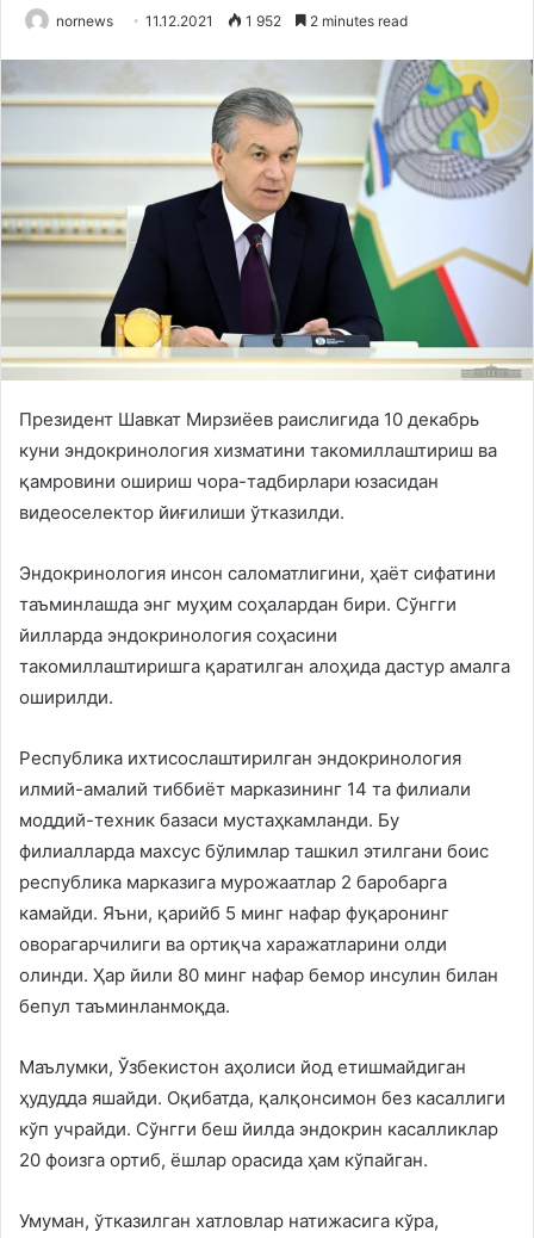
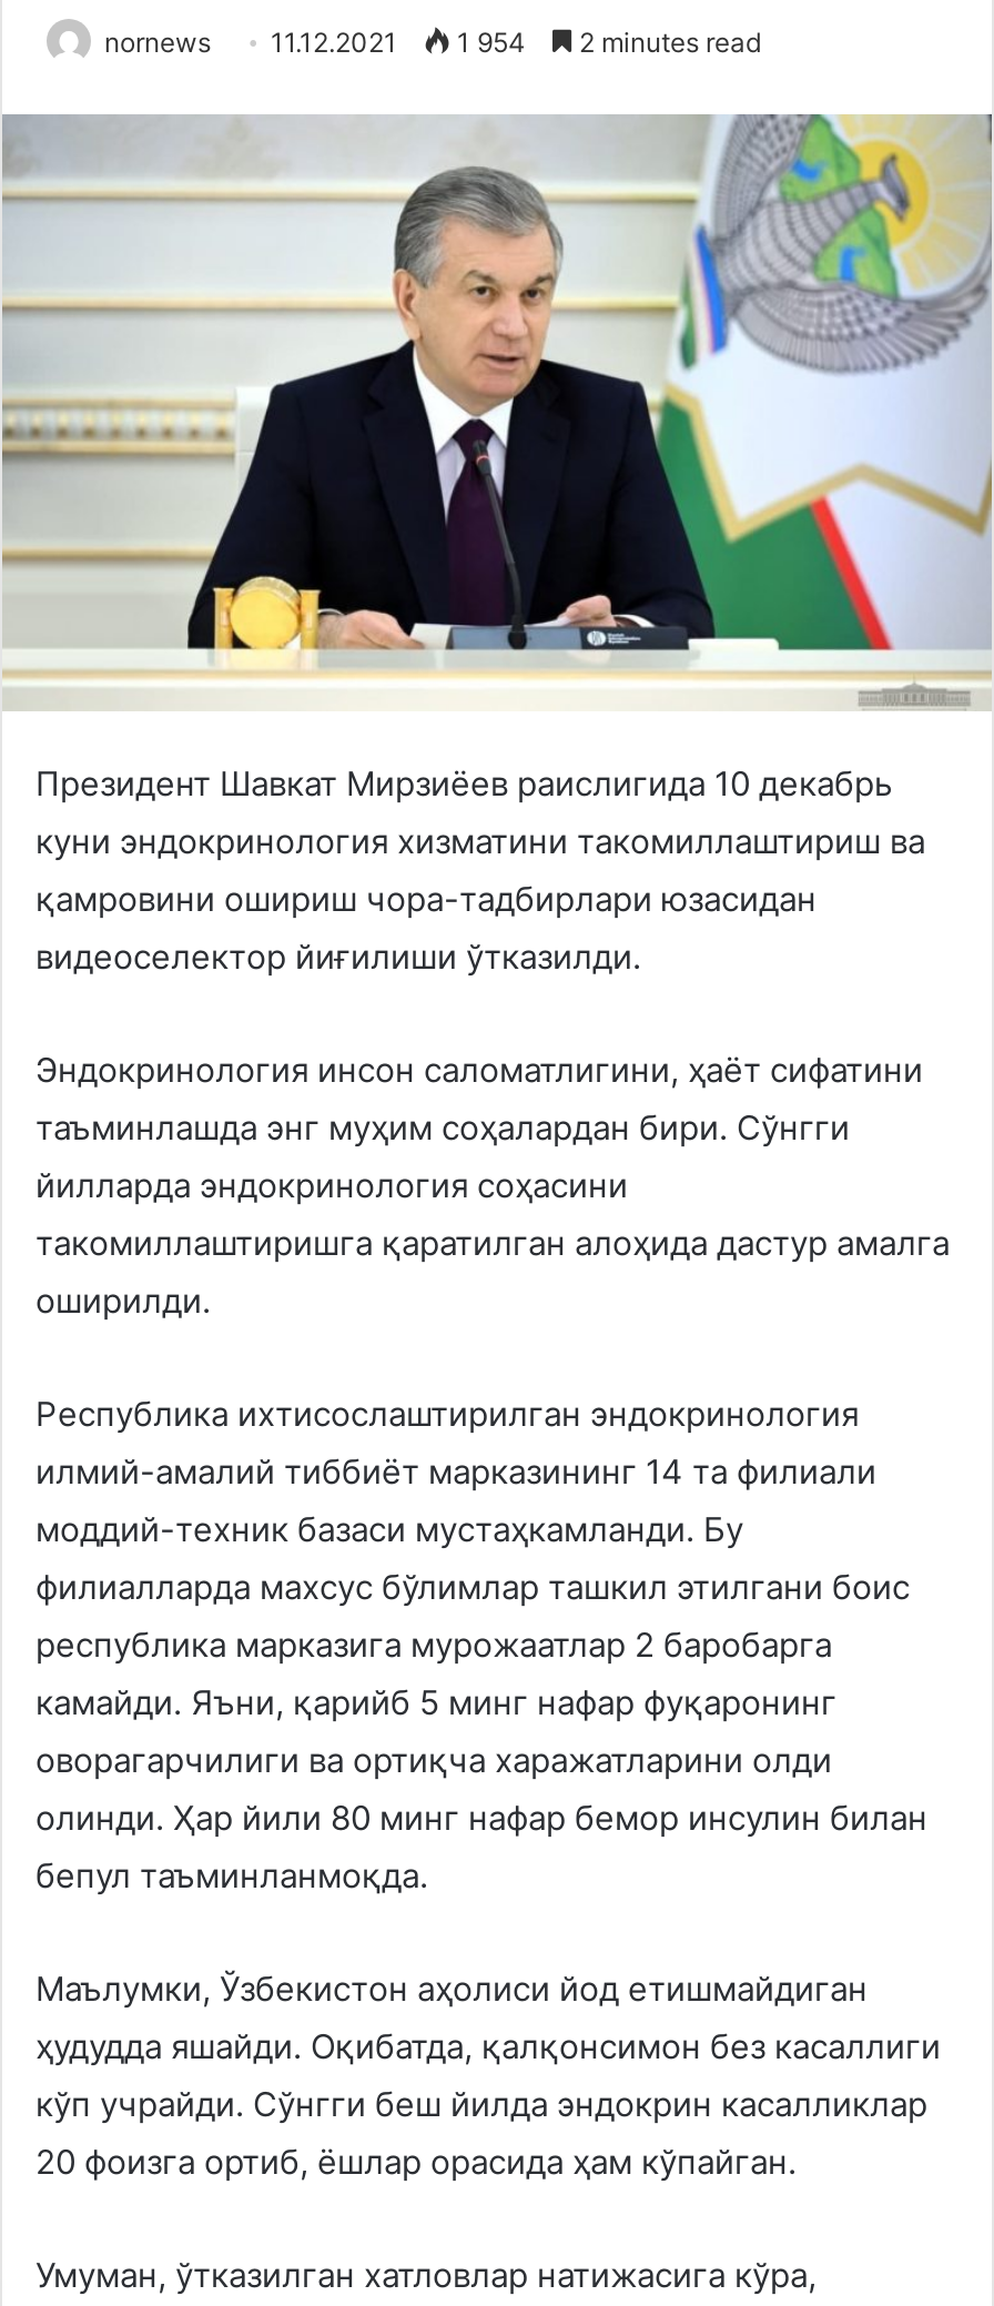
[56,12,408,30] nornews 11.12.2021 1 952 2 minutes read -> [104,26,761,59] nornews 11.12.2021 1 954 2 minutes read

